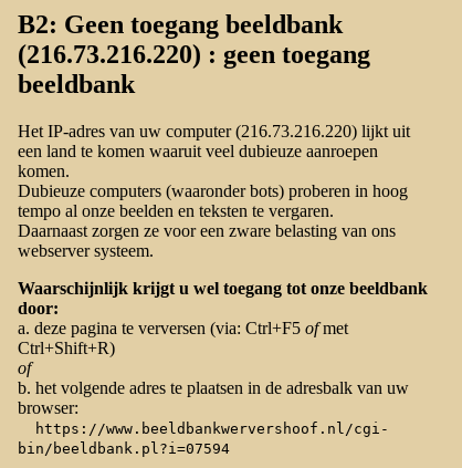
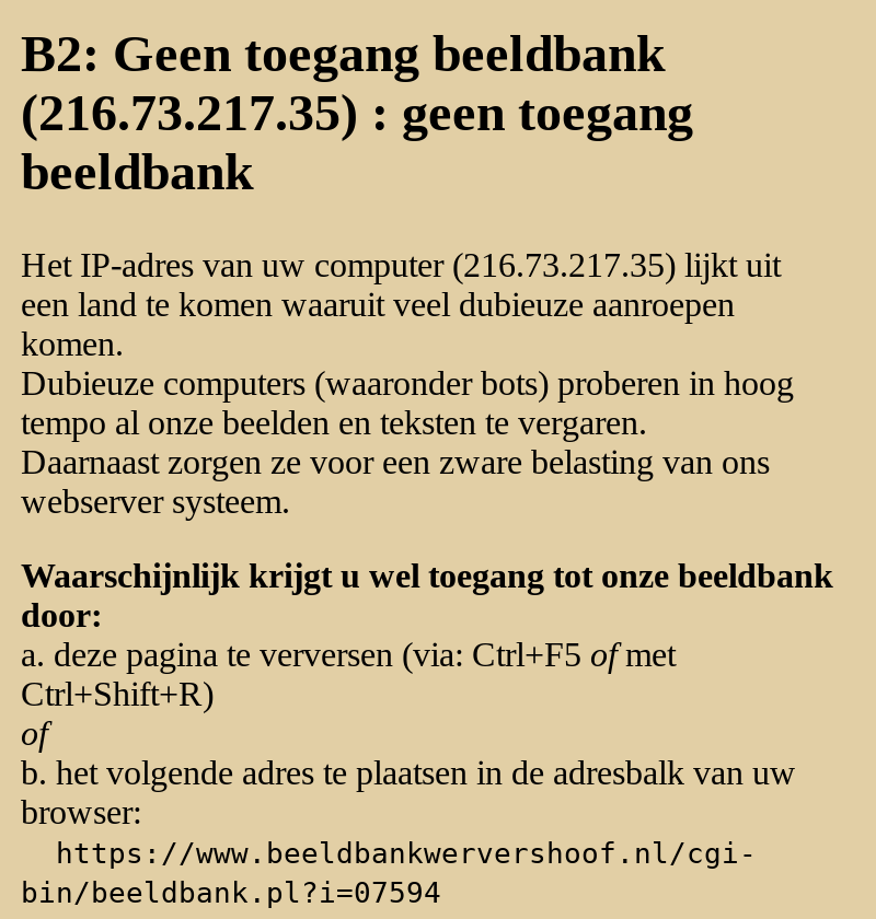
[18,40,370,68] (216.73.216.220) : geen toegang -> [21,84,693,141] (216.73.217.35) : geen toegang
[18,121,410,140] Het IP-adres van uw computer (216.73.216.220) lijkt uit -> [21,246,781,283] Het IP-adres van uw computer (216.73.217.35) lijkt uit

